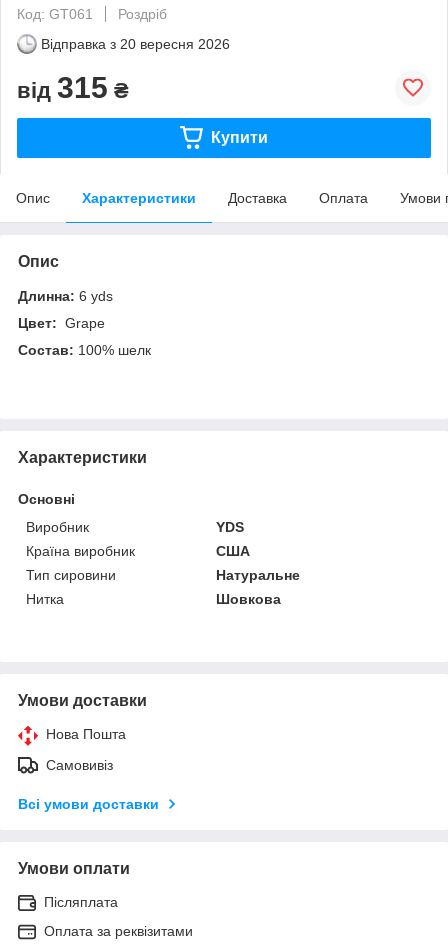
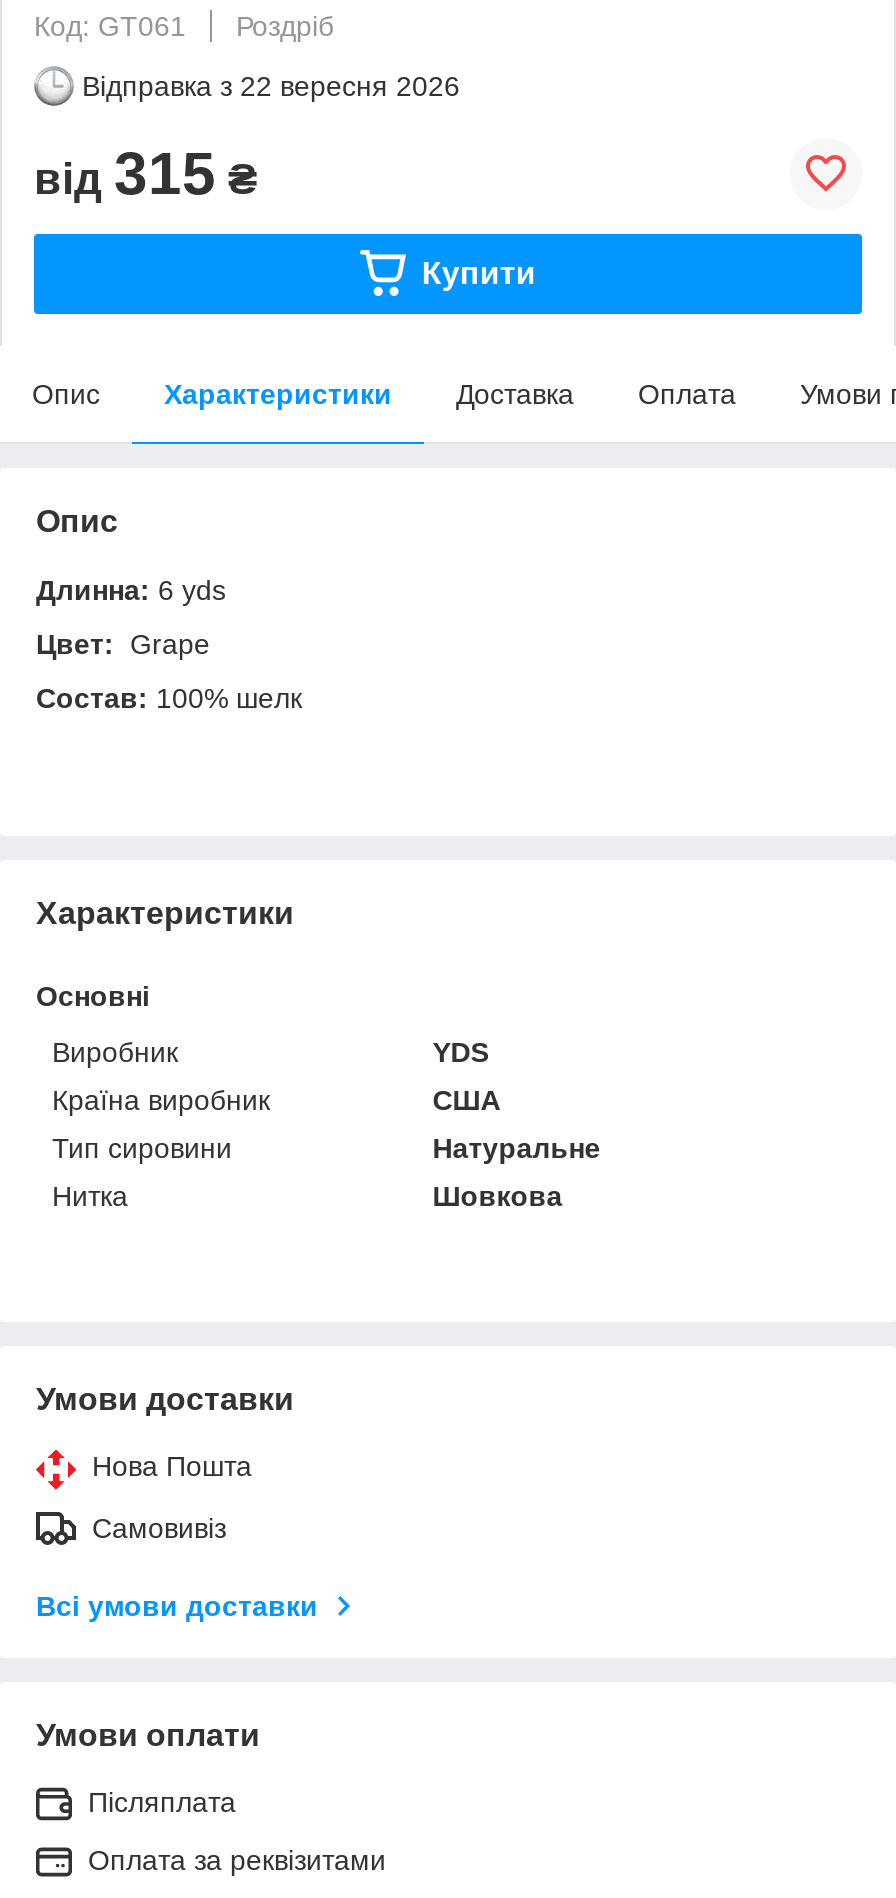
[41,36,230,52] Відправка з 20 вересня 2026 -> [82,70,460,102] Відправка з 22 вересня 2026

